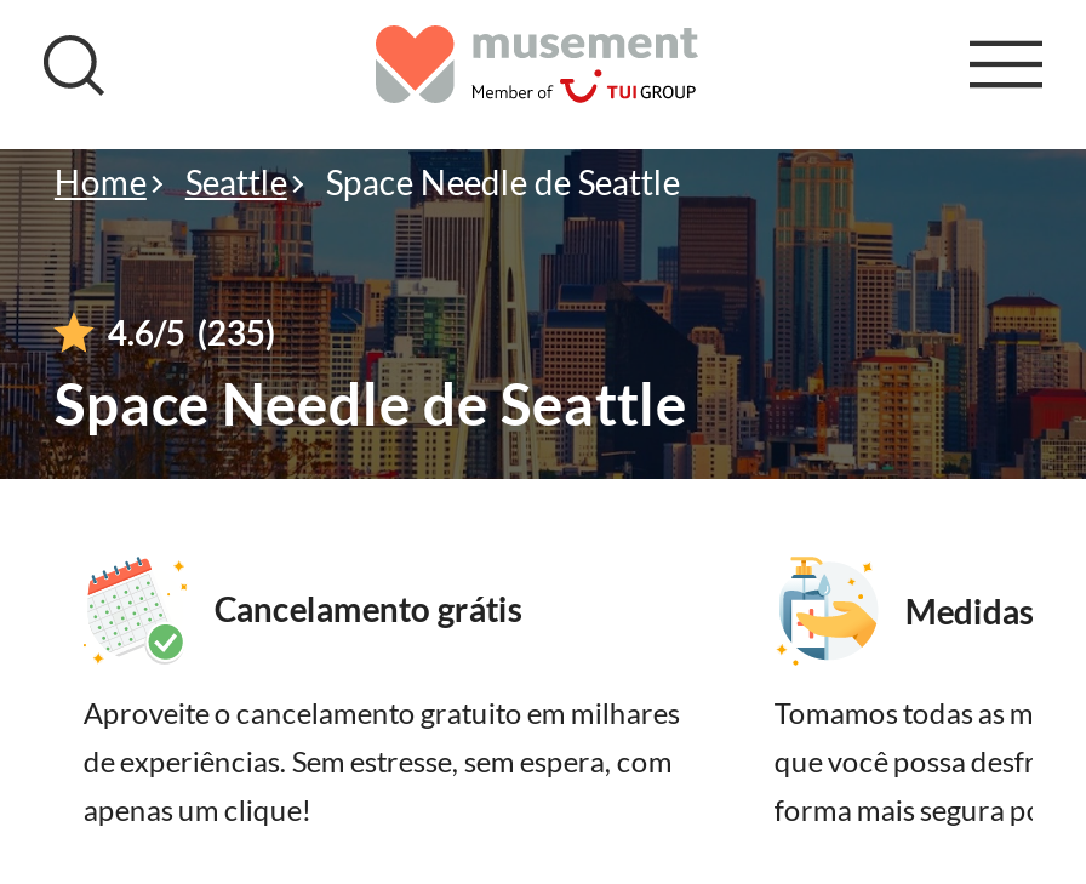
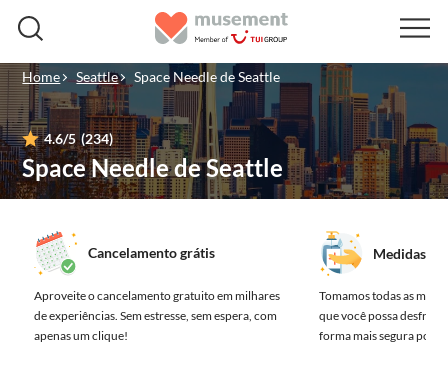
[108,312,275,353] 4.6/5 (235) -> [44,130,113,147] 4.6/5 (234)

